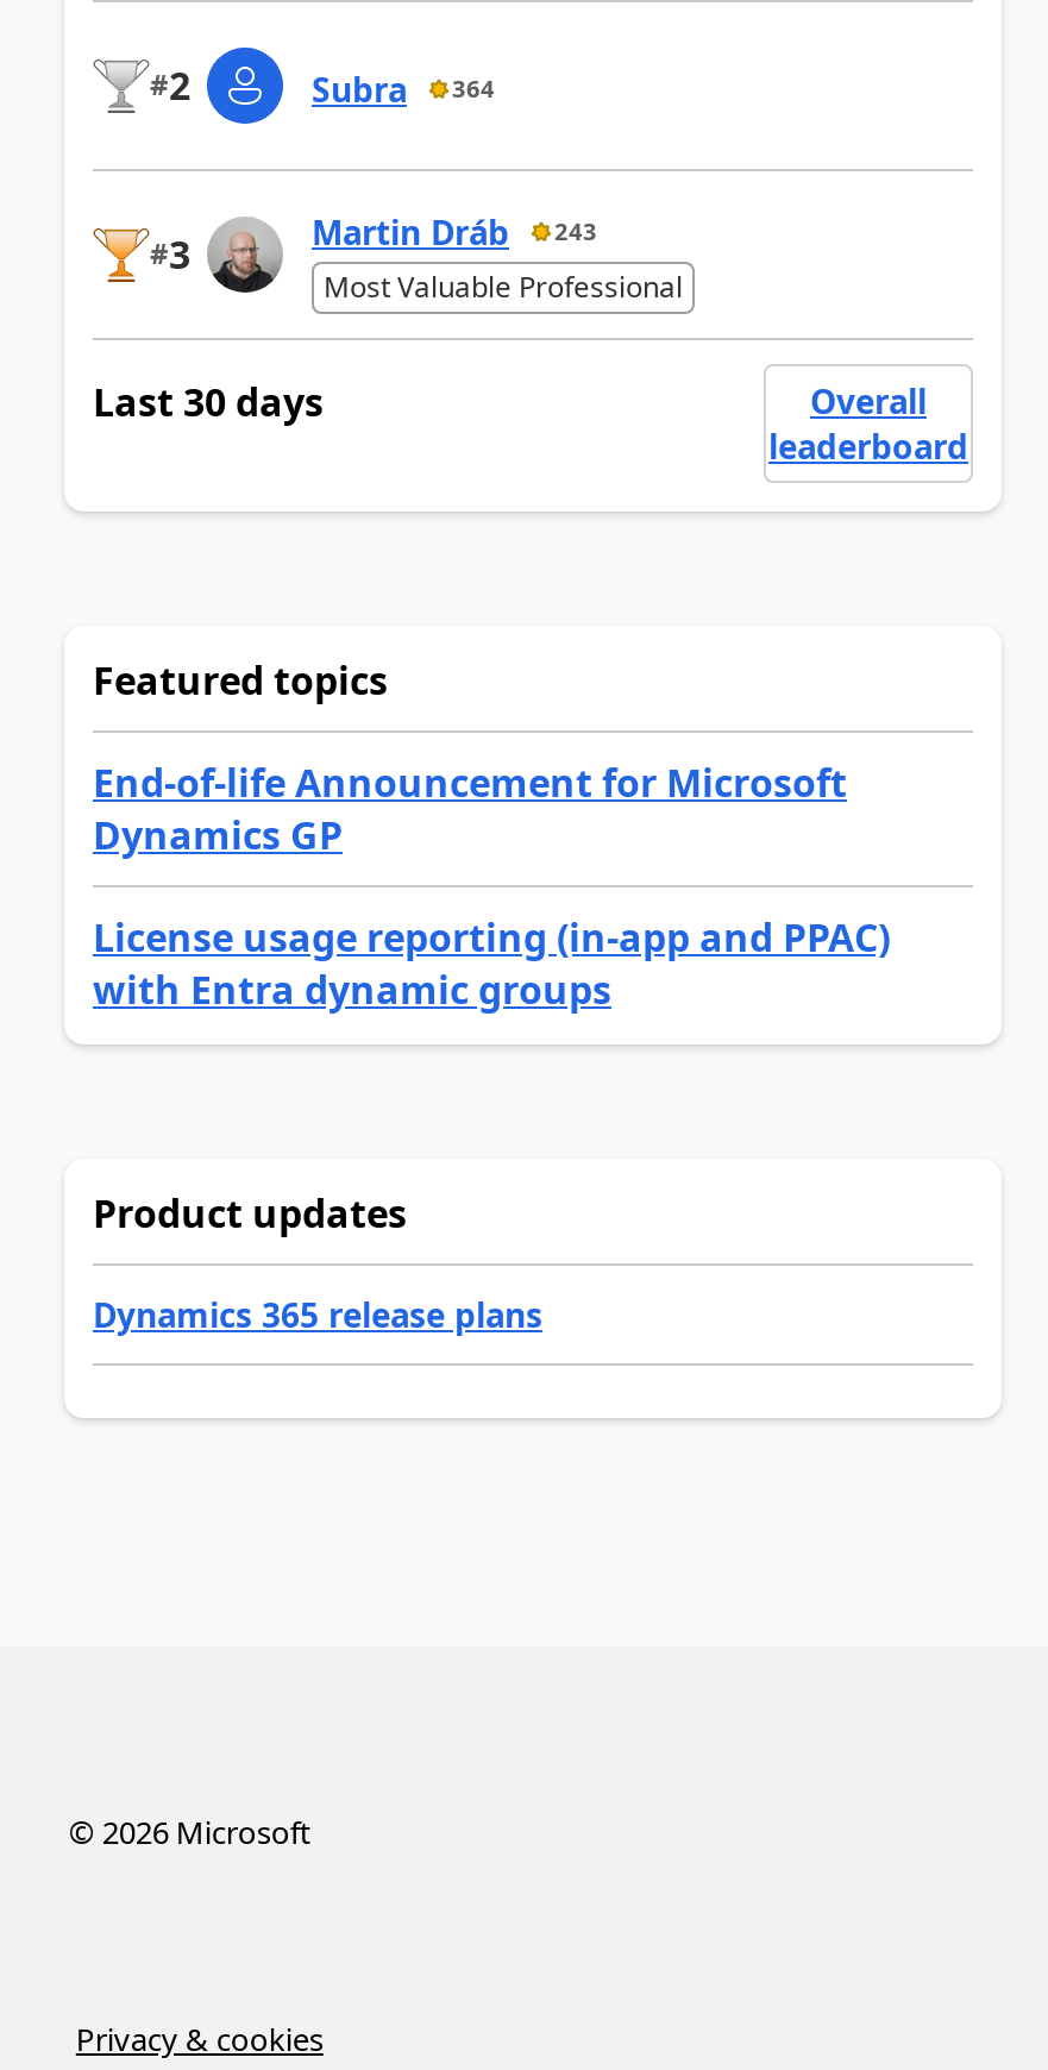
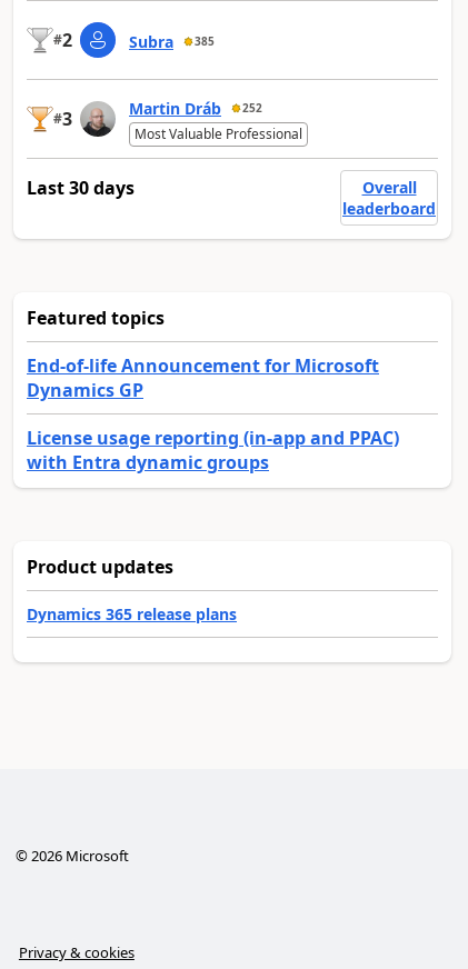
[312,66,495,111] Subra 364 -> [129,31,215,52] Subra 385
[312,209,597,254] Martin Dráb 243 -> [129,97,262,119] Martin Dráb 252

